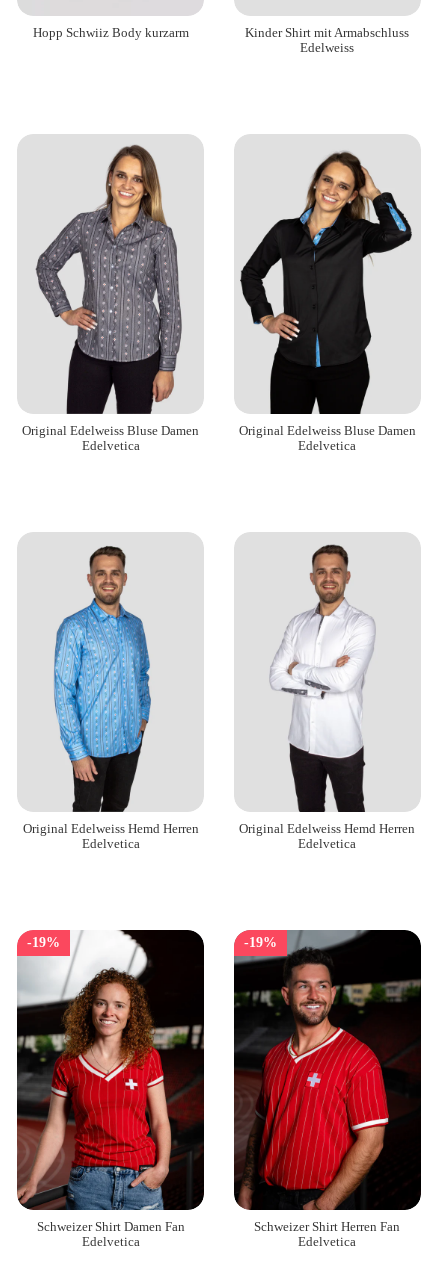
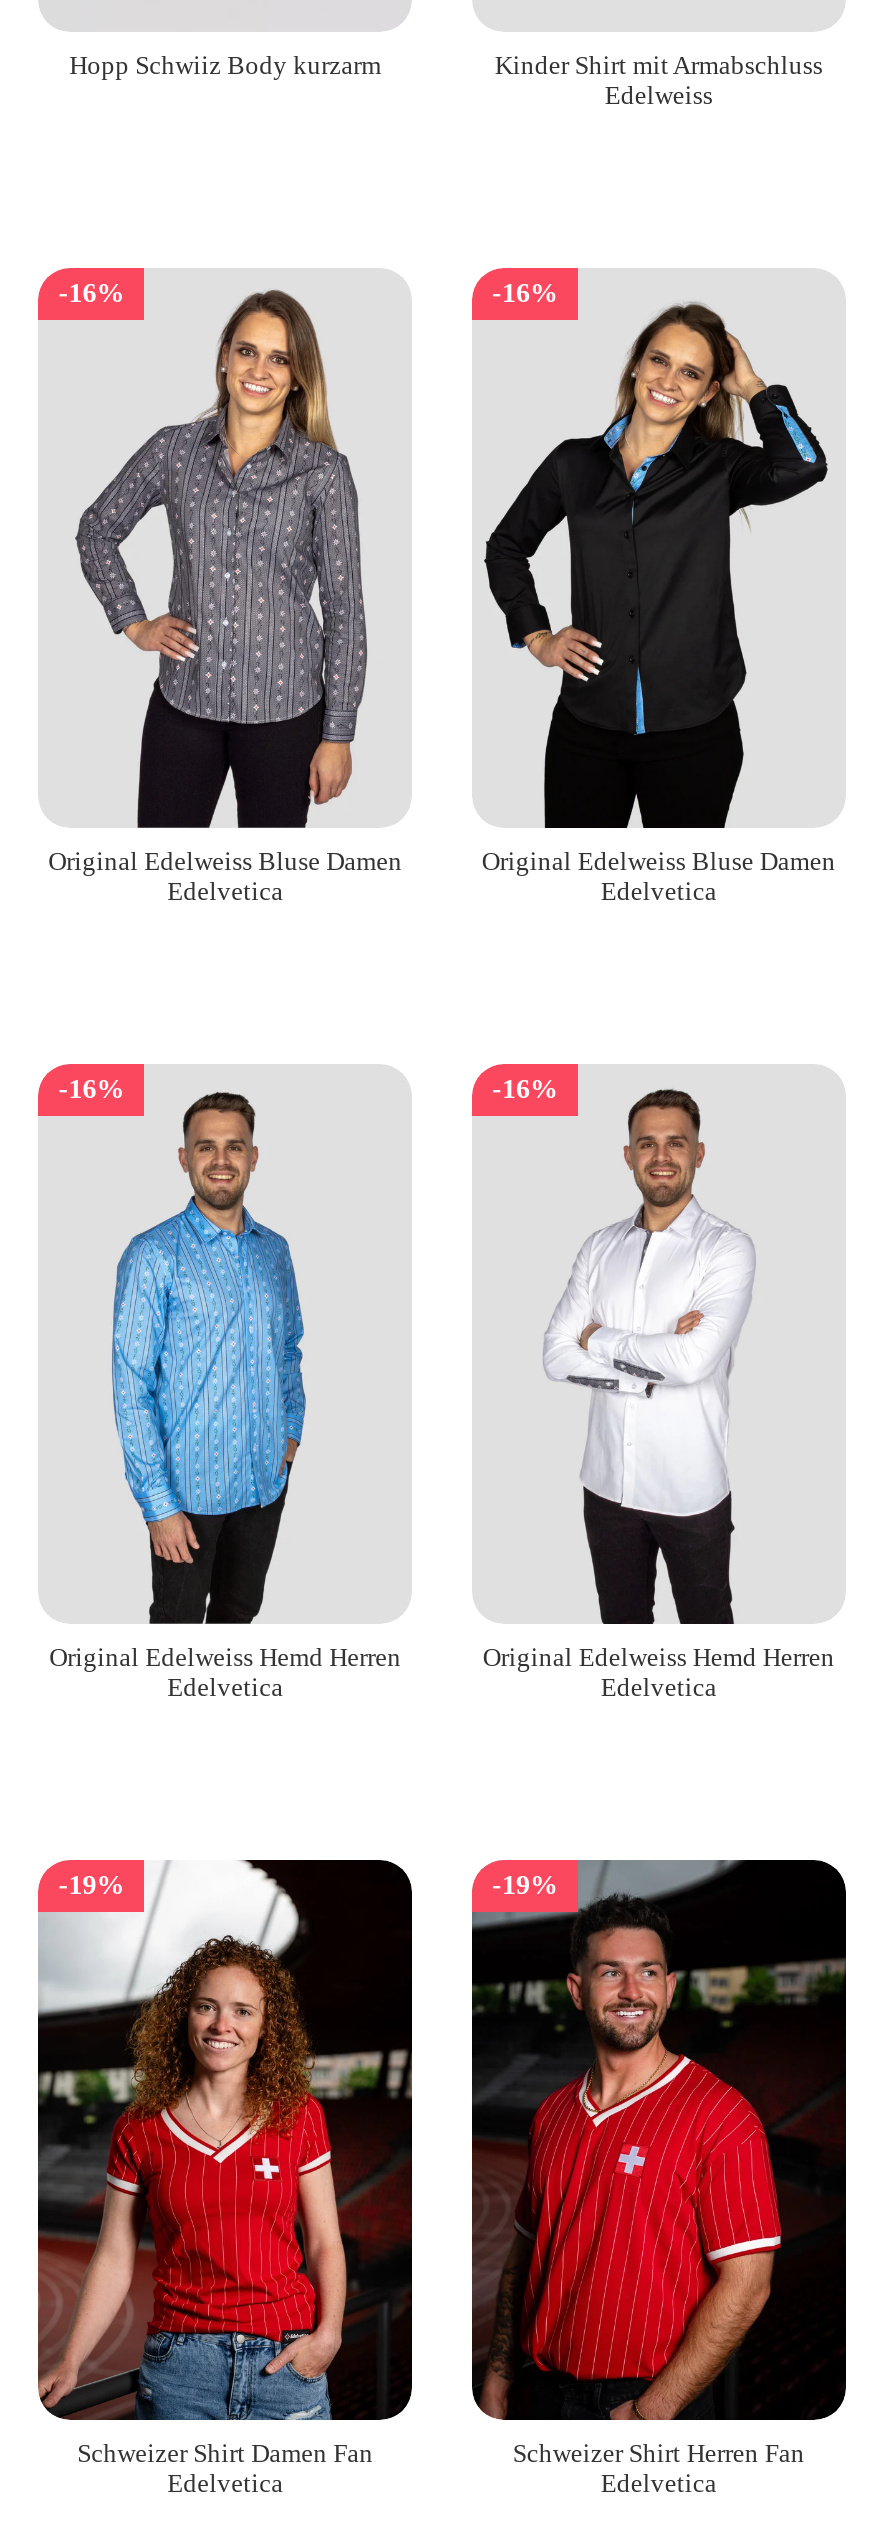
none -> [68,277,124,307] 16%
none -> [502,277,558,307] 16%
none -> [68,1074,124,1104] 16%
none -> [502,1074,558,1104] 16%

